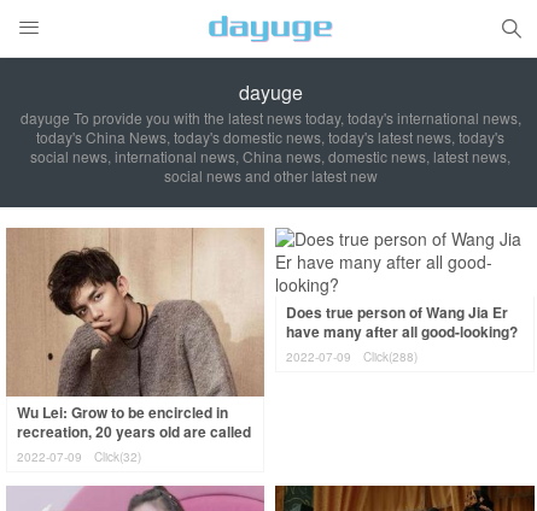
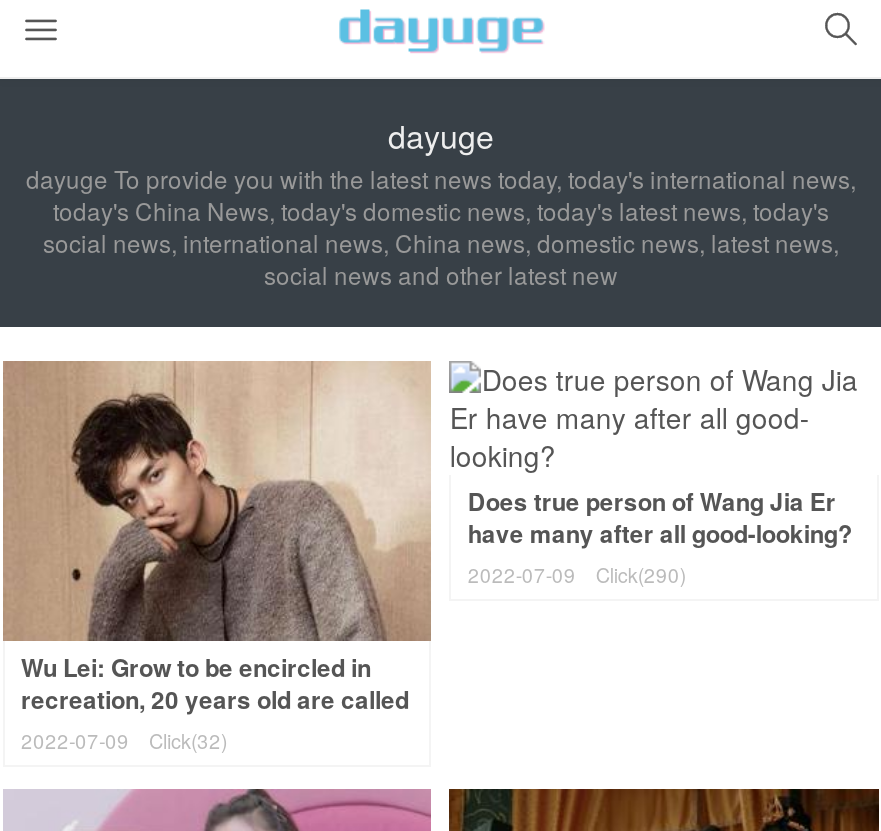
[286,348,418,365] 2022-07-09 Click(288) -> [468,561,686,589] 2022-07-09 Click(290)

